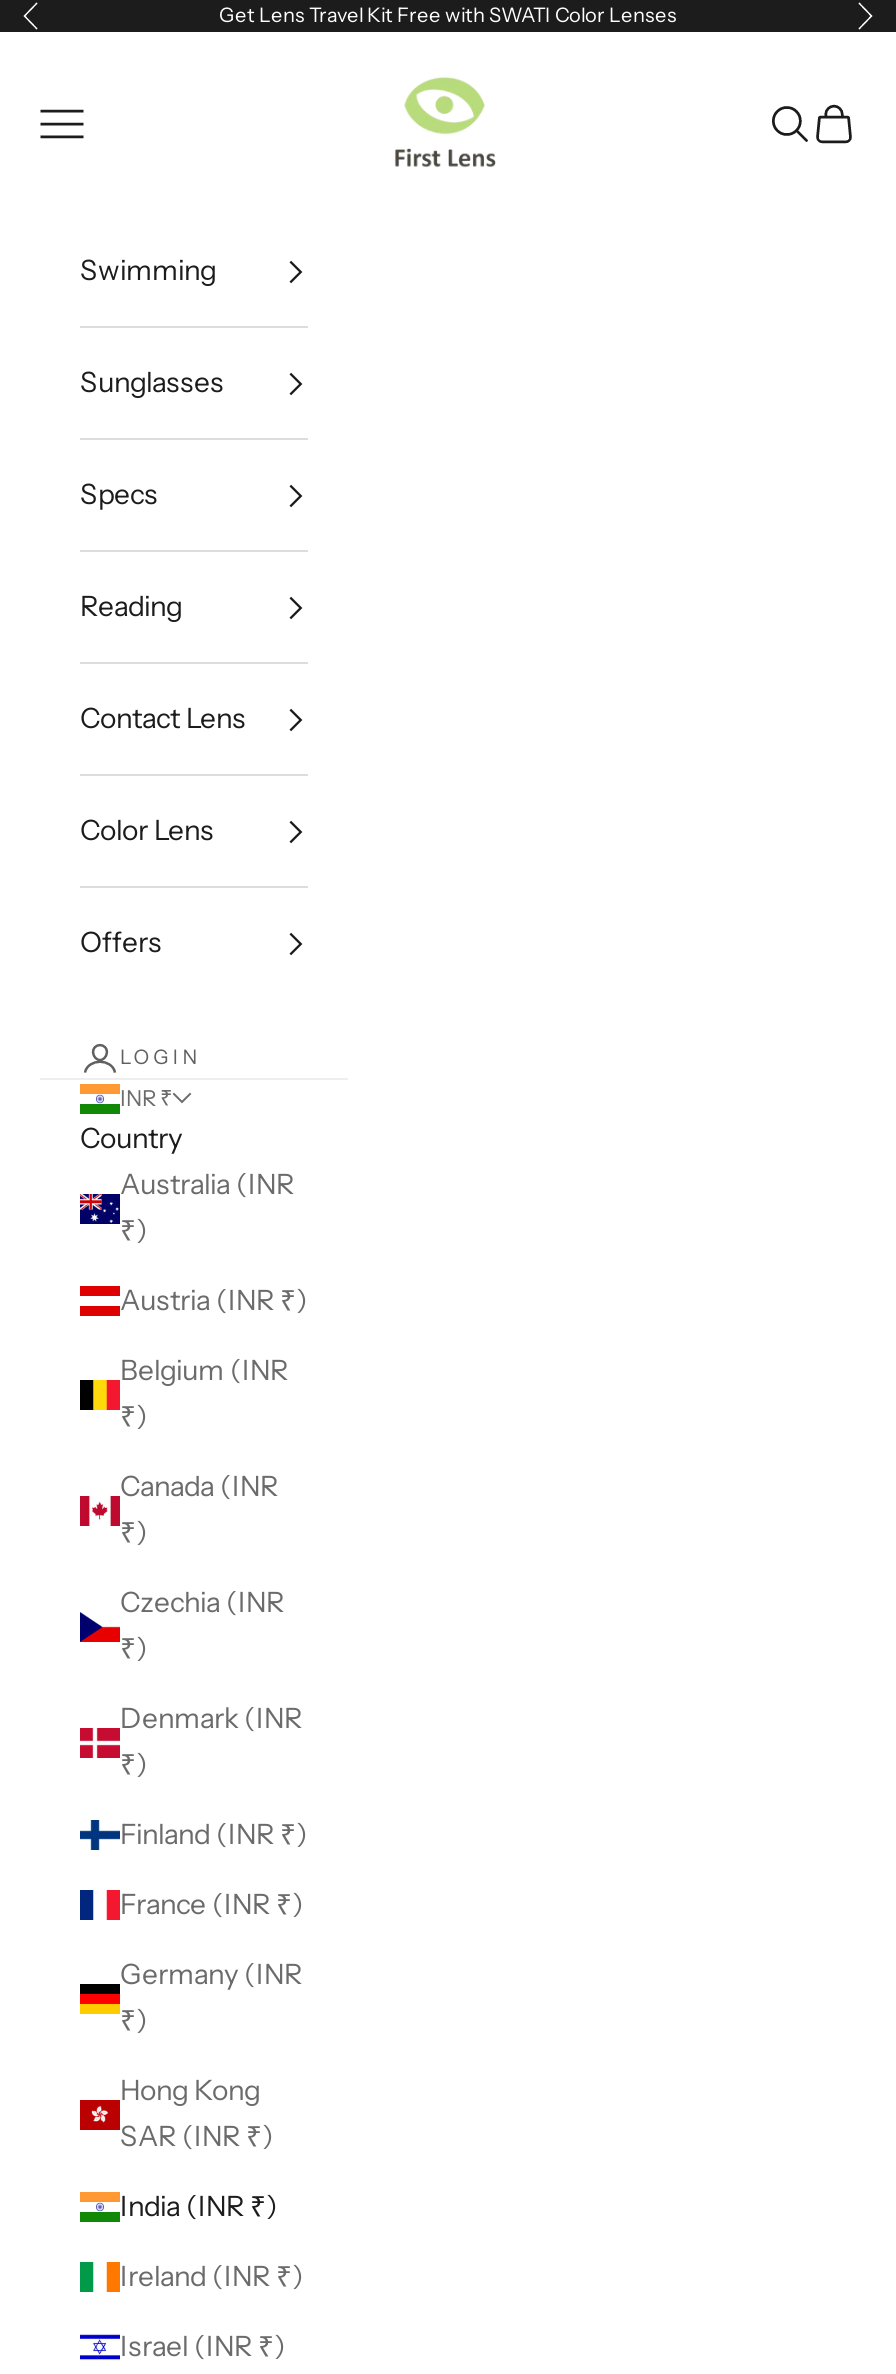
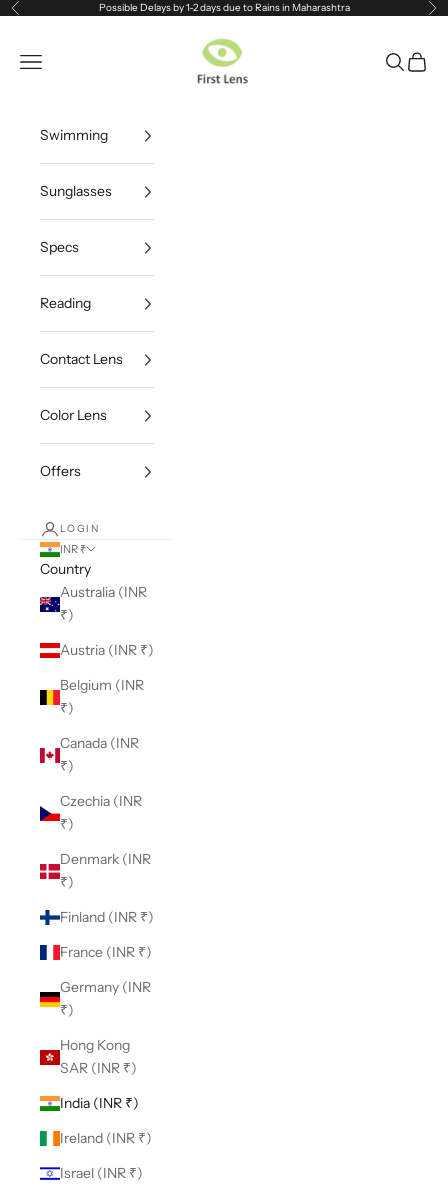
[219,2,677,28] Get Lens Travel Kit Free with SWATI Color Lenses -> [98,1,349,14] Possible Delays by 1-2 days due to Rains in Maharashtra

